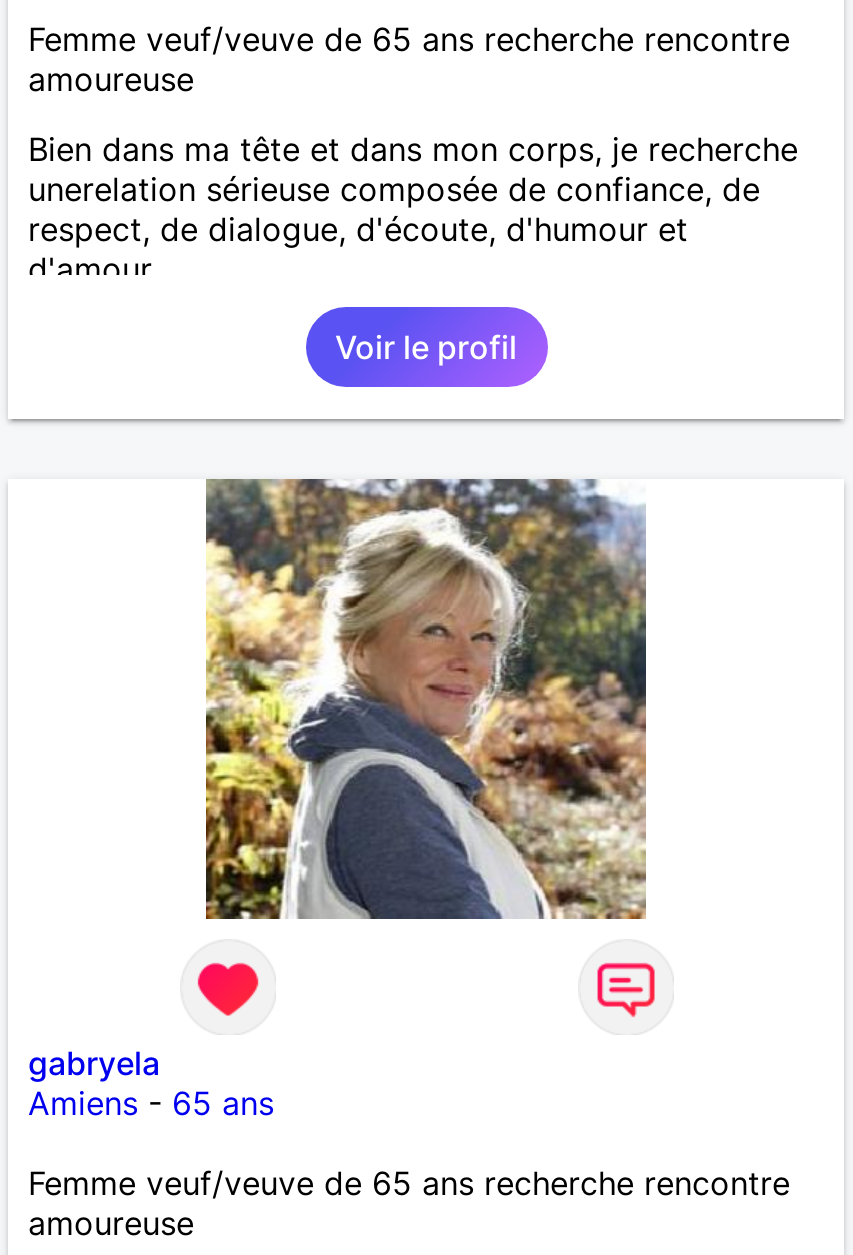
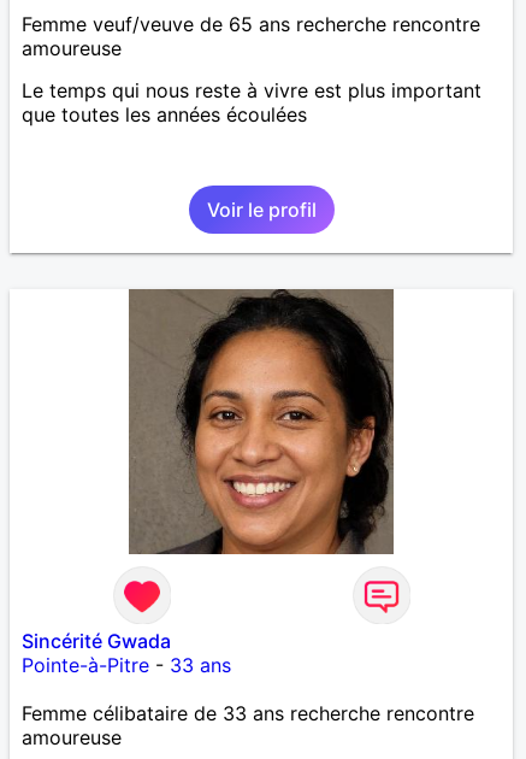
[28,129,798,289] Bien dans ma tête et dans mon corps, je recherche | unerelation sérieuse composée de confiance, de | respect, de dialogue, d'écoute, d'humour et | d'amour. -> [22,78,481,126] Le temps qui nous reste à vivre est plus important | que toutes les années écoulées
[204,479,648,921] [image] -> [128,288,395,555] [image]
[28,1043,274,1123] gabryela | Amiens - 65 ans -> [22,629,231,677] Sincérité Gwada | Pointe-à-Pitre - 33 ans
[28,1163,790,1203] Femme veuf/veuve de 65 ans recherche rencontre -> [22,701,474,725] Femme célibataire de 33 ans recherche rencontre

